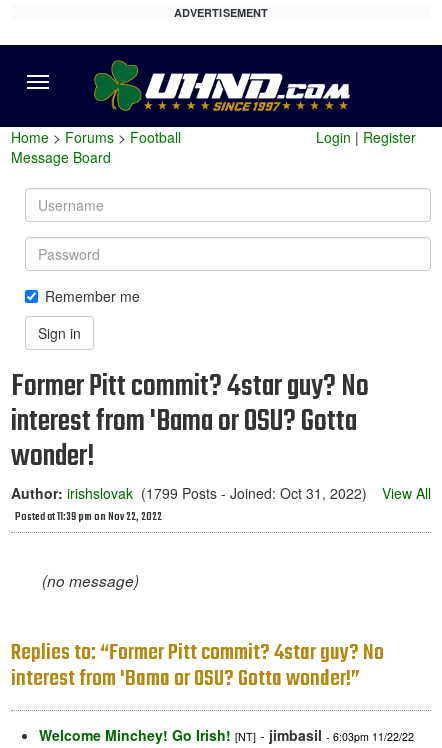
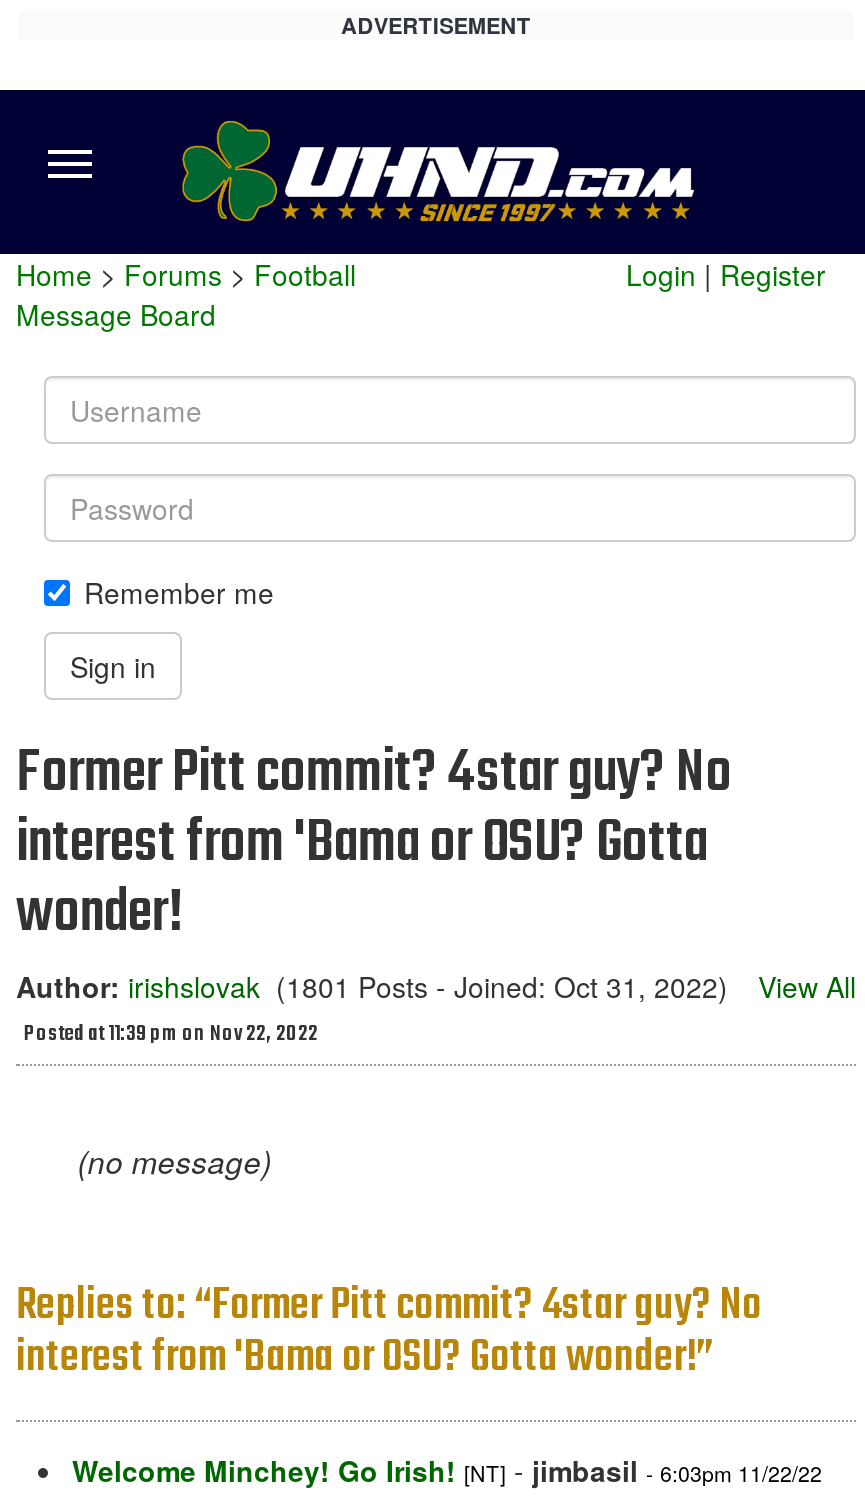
[11,483,367,503] Author: irishslovak (1799 Posts - Joined: Oct 31, 2022) -> [16,966,728,1006] Author: irishslovak (1801 Posts - Joined: Oct 31, 2022)

